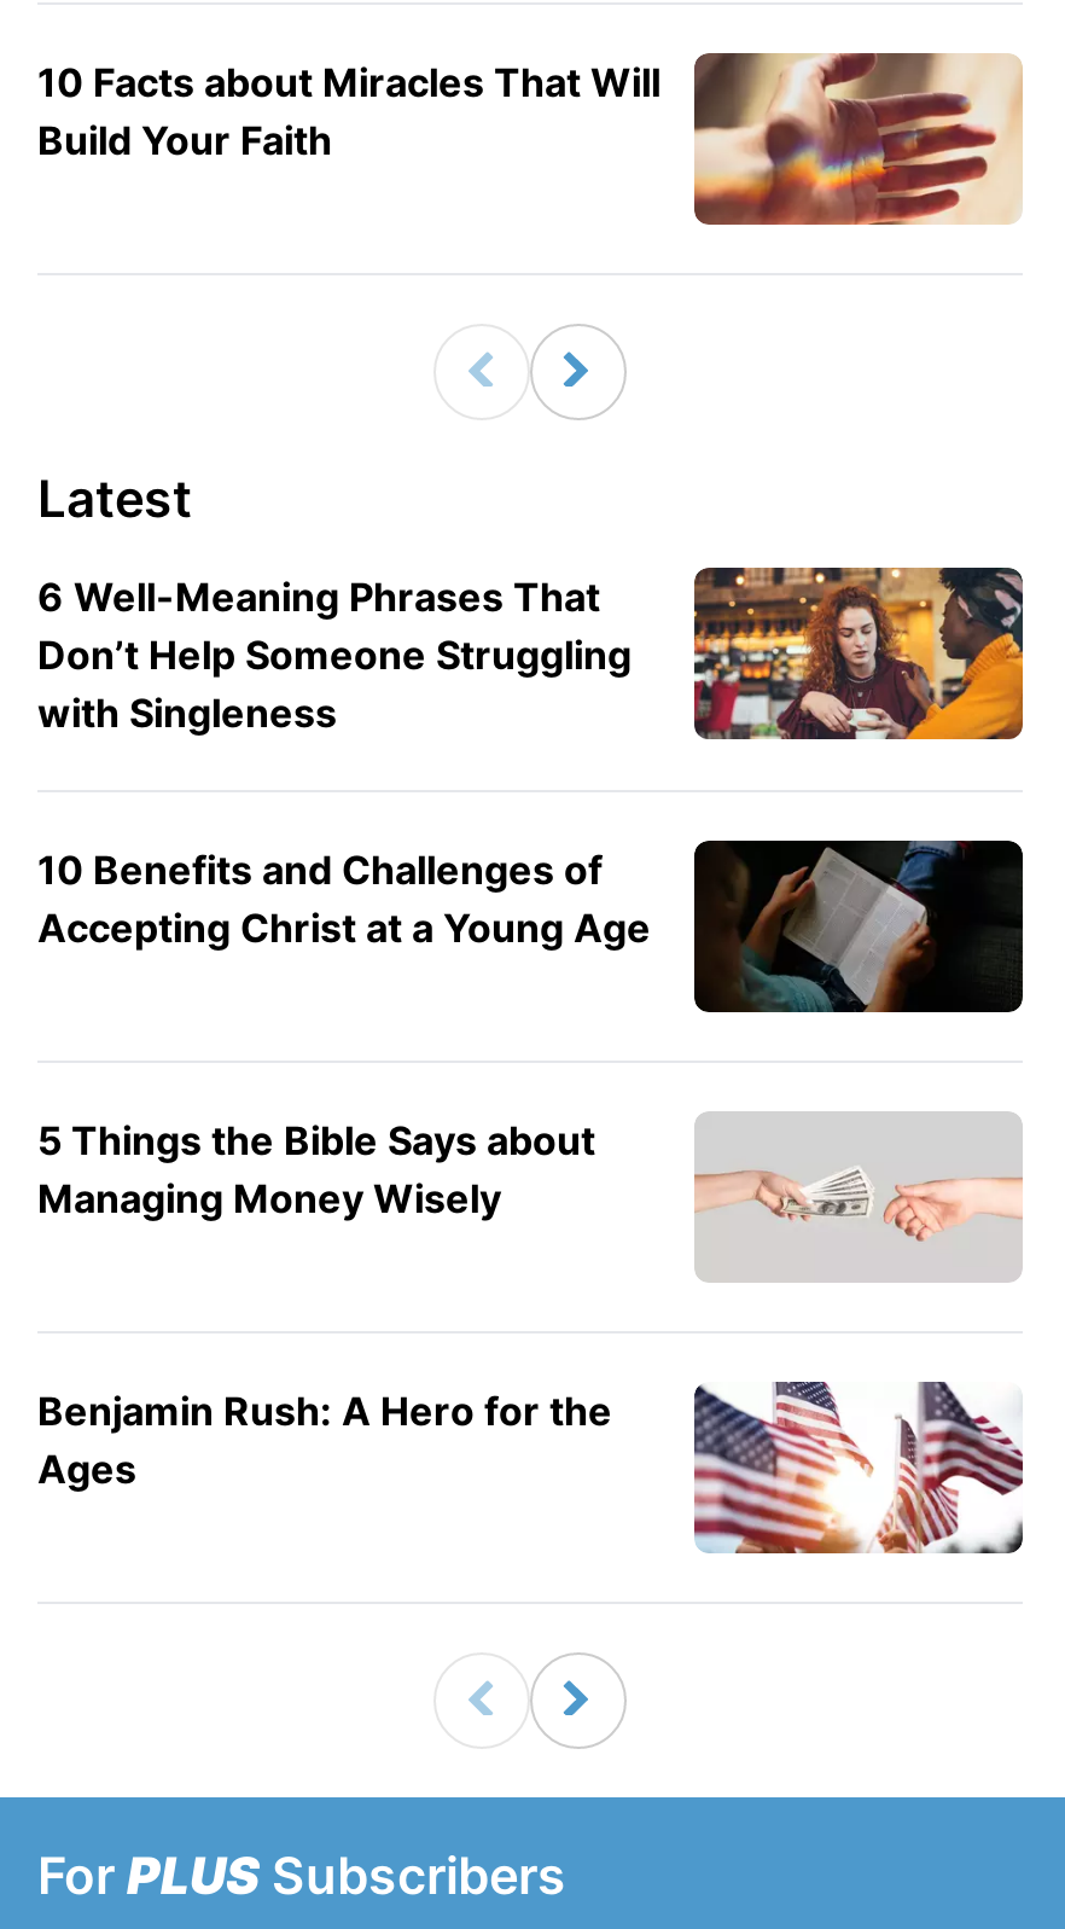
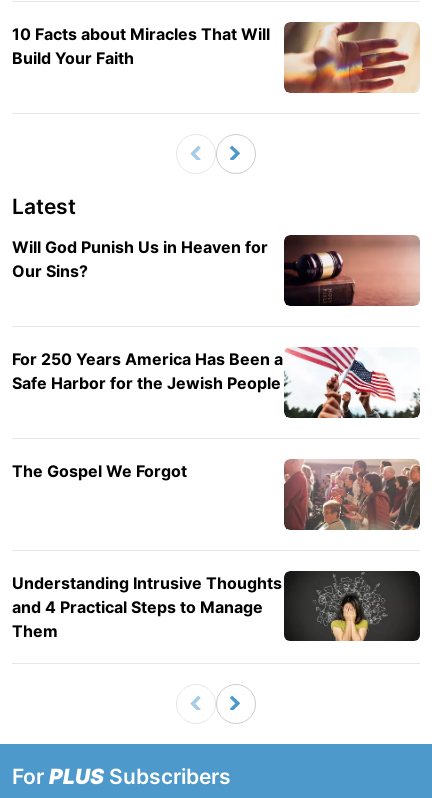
[37,565,1025,742] [image] | 6 Well-Meaning Phrases That | Don’t Help Someone Struggling | with Singleness -> [12,234,420,307] [image] | Will God Punish Us in Heaven for | Our Sins?
[37,838,1025,1015] [image] | 10 Benefits and Challenges of | Accepting Christ at a Young Age -> [12,346,420,419] [image] | For 250 Years America Has Been a | Safe Harbor for the Jewish People
[37,1116,595,1222] 5 Things the Bible Says about | Managing Money Wisely -> [12,461,187,481] The Gospel We Forgot
[694,1111,1023,1278] [image] -> [283,459,421,530] [image]
[37,1379,1025,1556] [image] | Benjamin Rush: A Hero for the | Ages -> [12,570,421,643] [image] | Understanding Intrusive Thoughts | and 4 Practical Steps to Manage | Them

